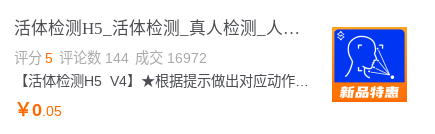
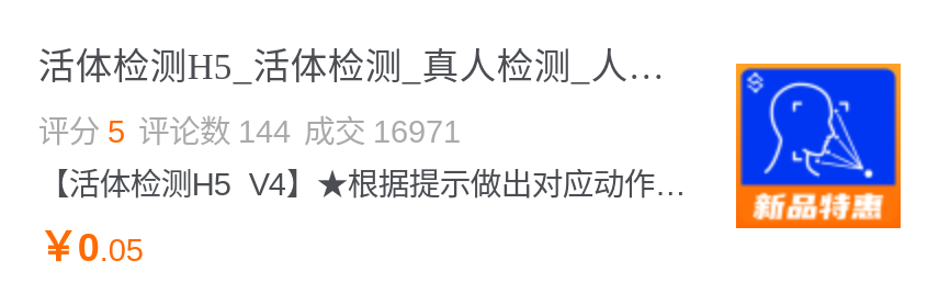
[14,50,206,66] 评分 5 评论数 144 成交 16972 -> [38,115,461,151] 评分 5 评论数 144 成交 16971

